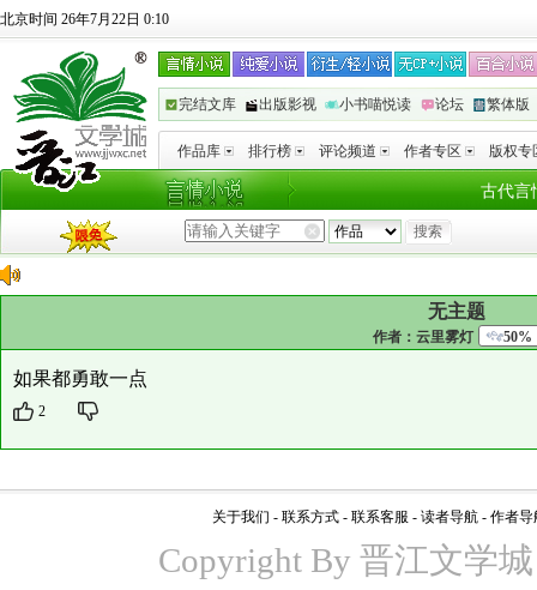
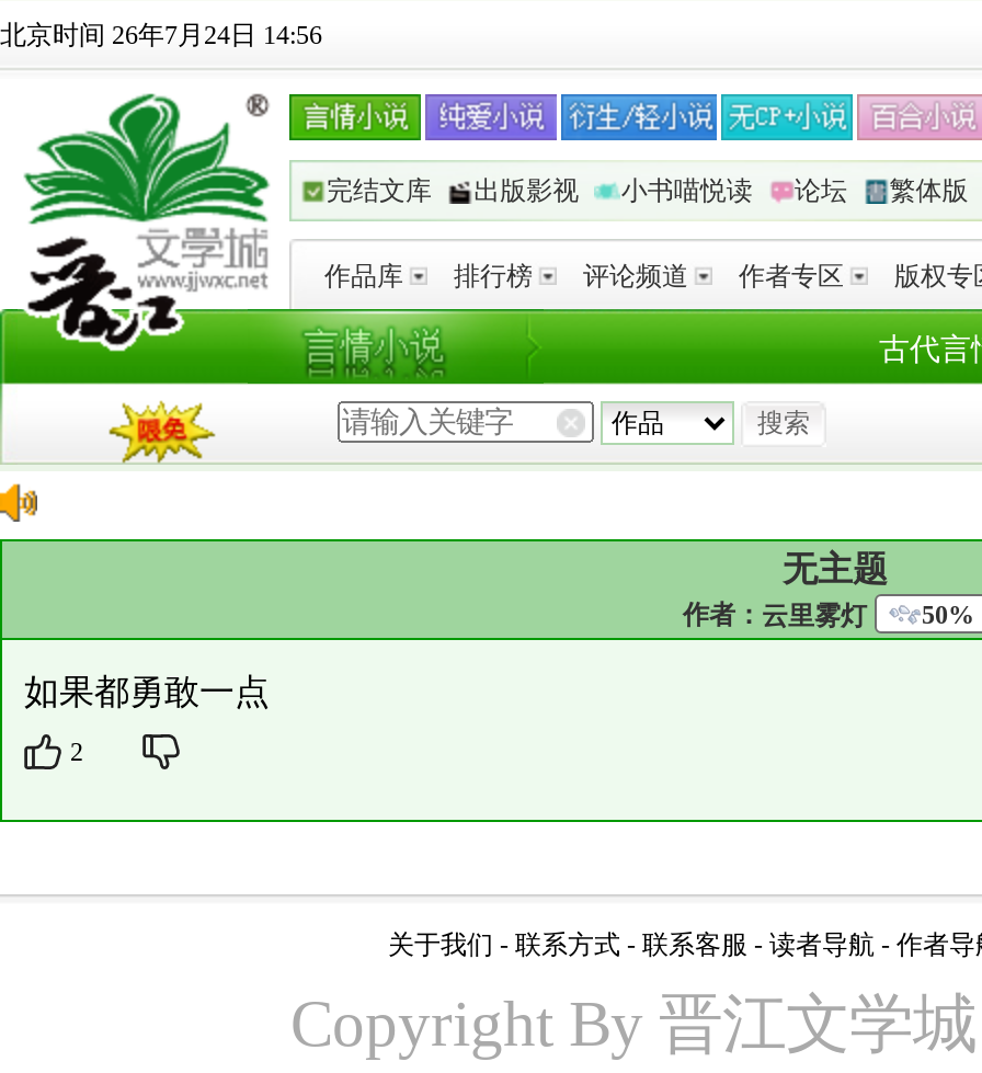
[0,11,169,28] 北京时间 26年7月22日 0:10 -> [0,20,322,50] 北京时间 26年7月24日 14:56

